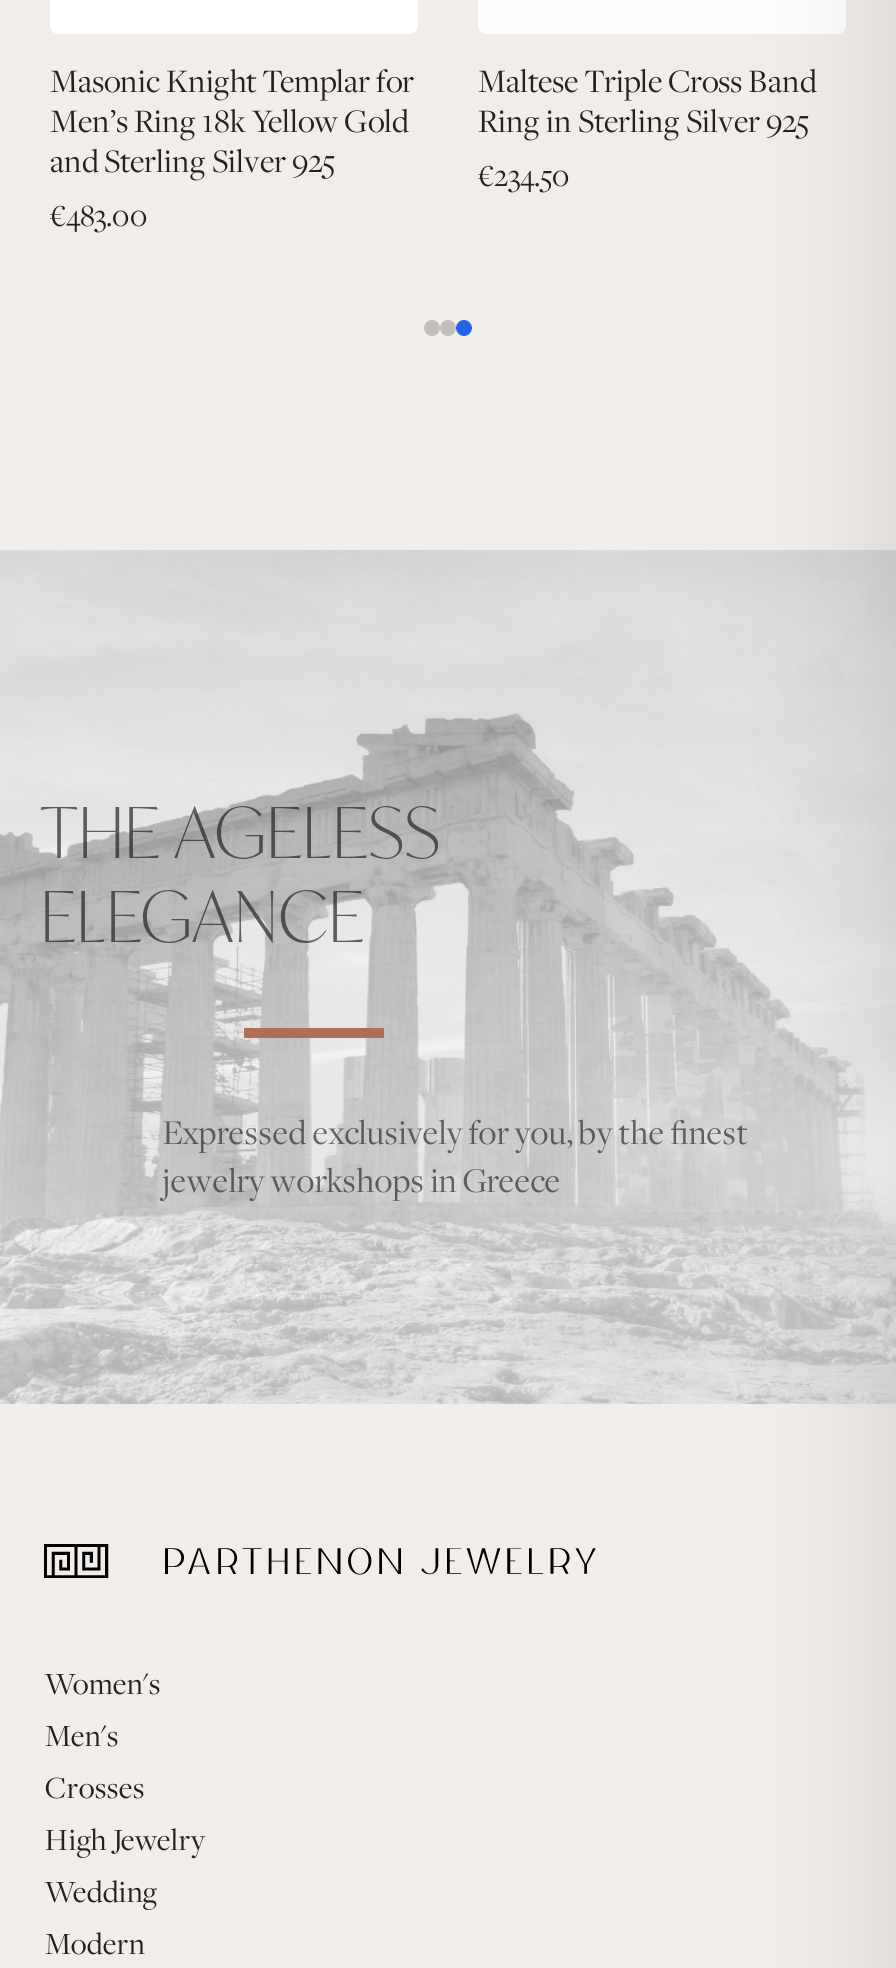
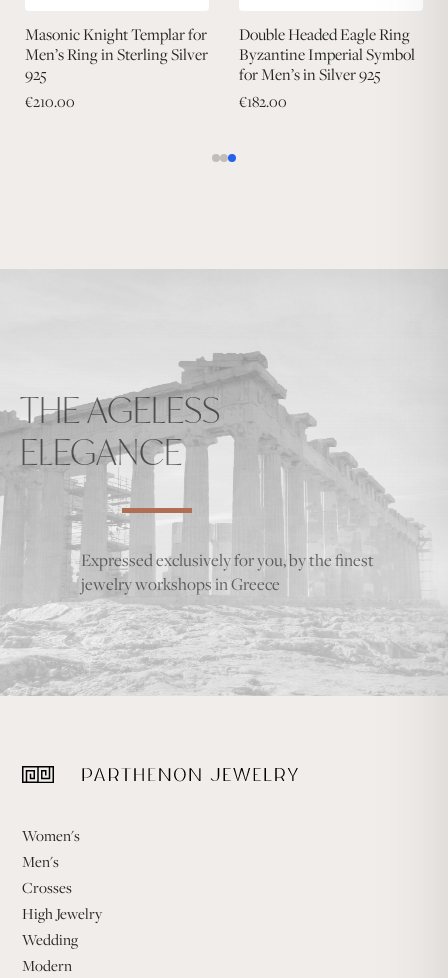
[478,58,816,196] Maltese Triple Cross Band | Ring in Sterling Silver 925 | €234.50 -> [239,23,415,112] Double Headed Eagle Ring | Byzantine Imperial Symbol | for Men’s in Silver 925 | €182.00
[50,98,408,236] Men’s Ring 18k Yellow Gold | and Sterling Silver 925 | €483.00 -> [25,43,208,112] Men’s Ring in Sterling Silver | 925 | €210.00

